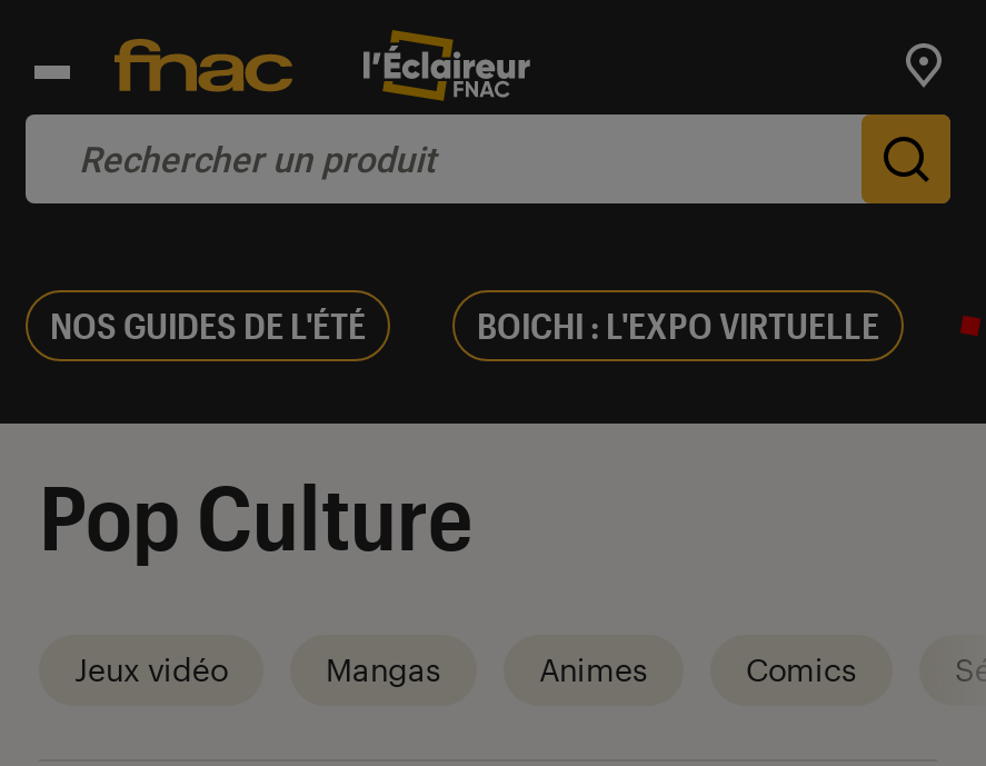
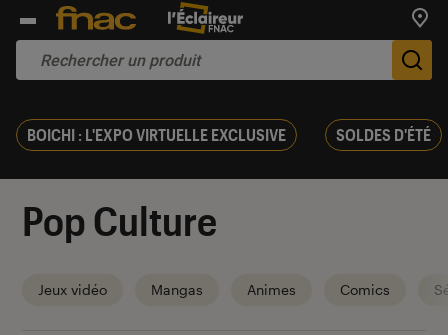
[50,304,879,346] NOS GUIDES DE L'ÉTÉ | BOICHI : L'EXPO VIRTUELLE -> [27,125,431,144] BOICHI : L'EXPO VIRTUELLE EXCLUSIVE | SOLDES D'ÉTÉ

